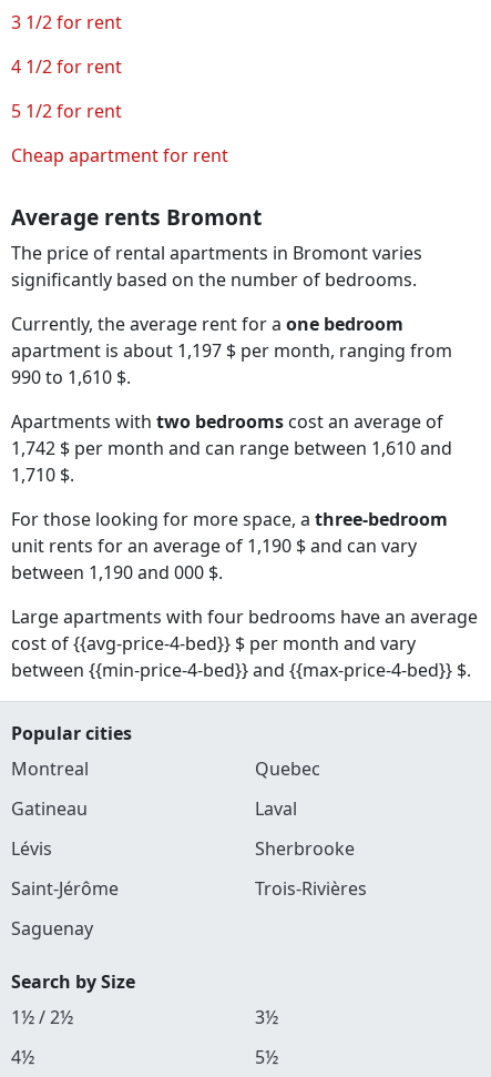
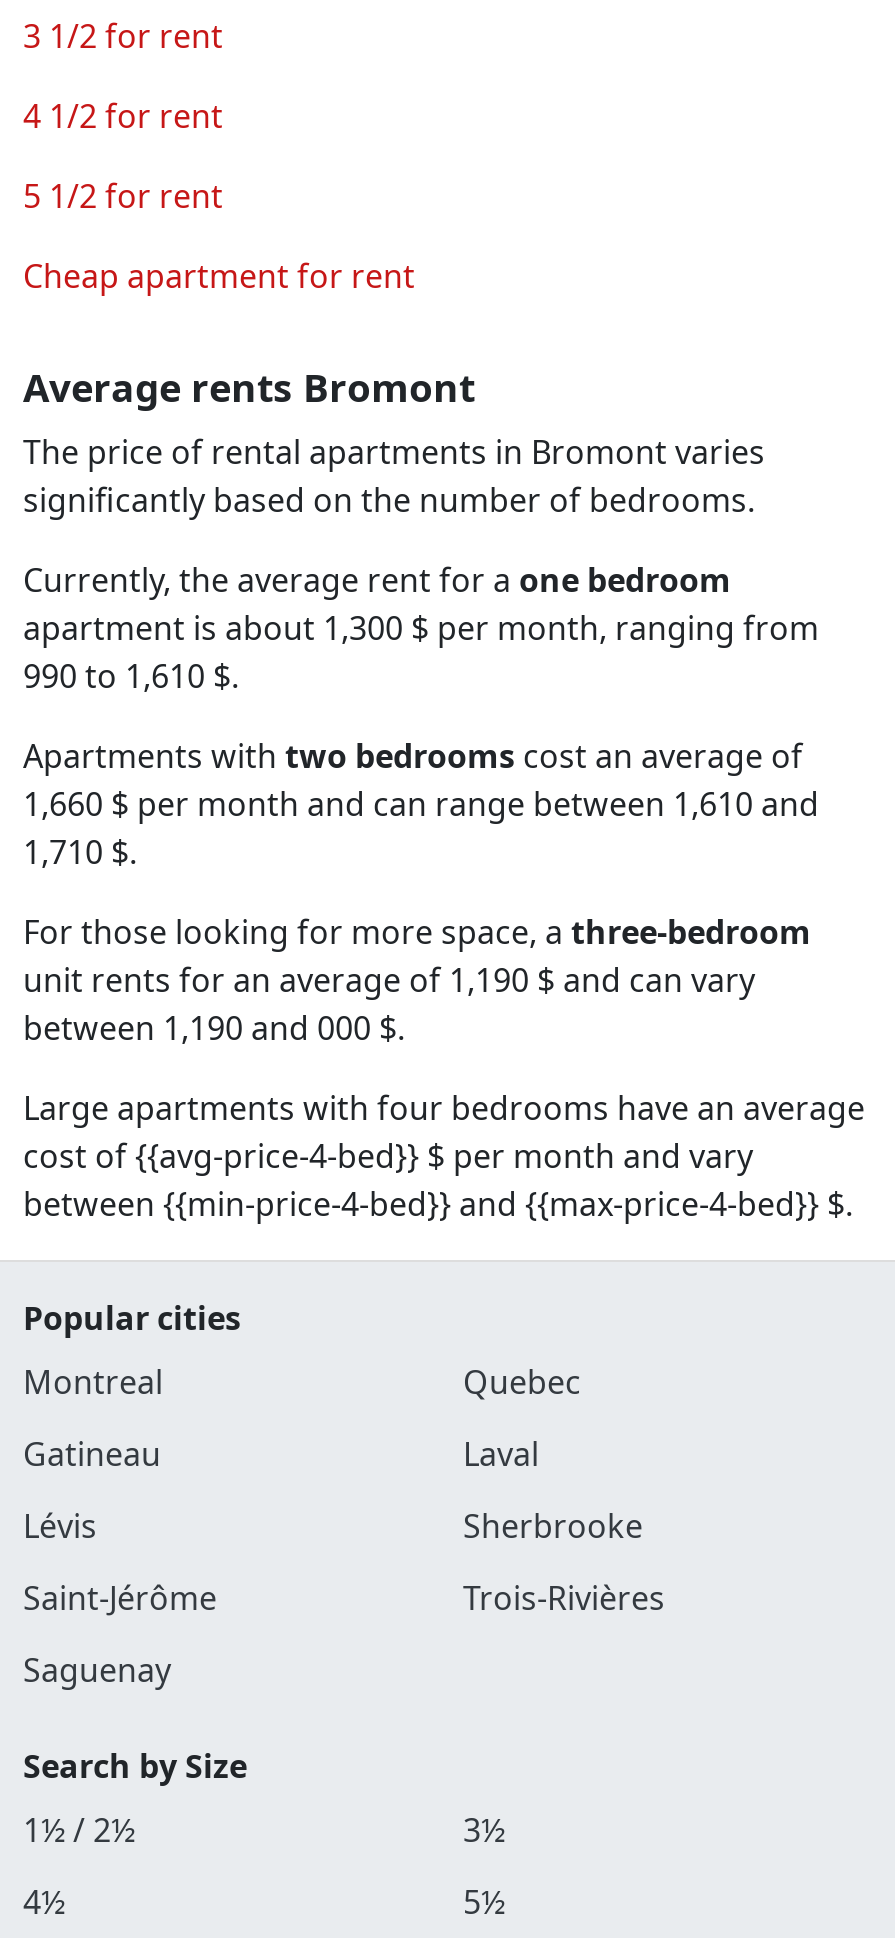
[11,338,452,362] apartment is about 1,197 $ per month, ranging from -> [23,605,819,649] apartment is about 1,300 $ per month, ranging from
[11,435,452,460] 1,742 $ per month and can range between 1,610 and -> [23,781,819,825] 1,660 $ per month and can range between 1,610 and

